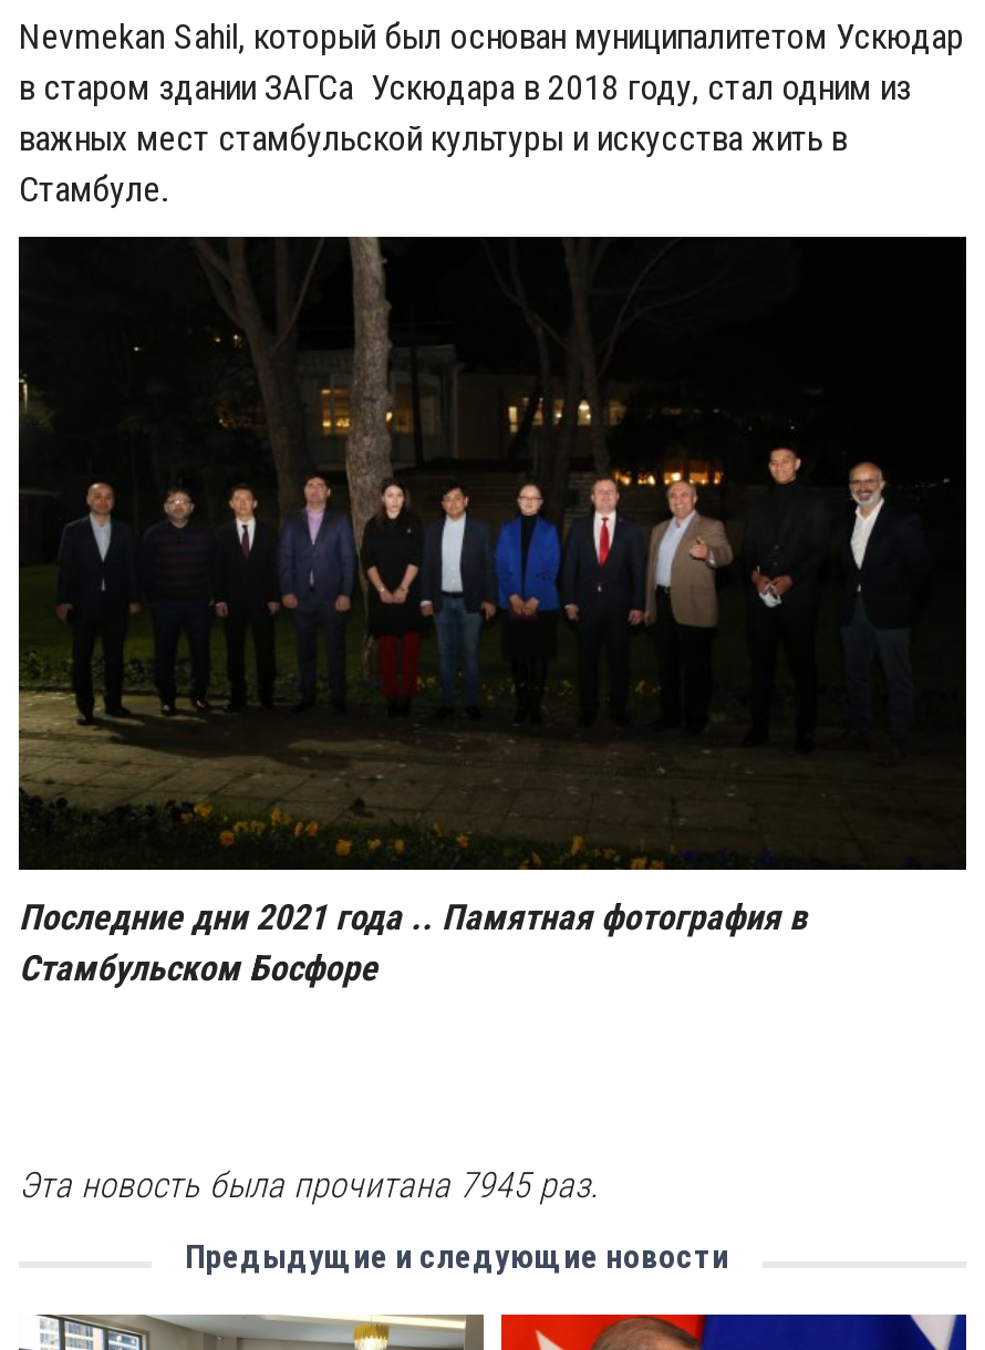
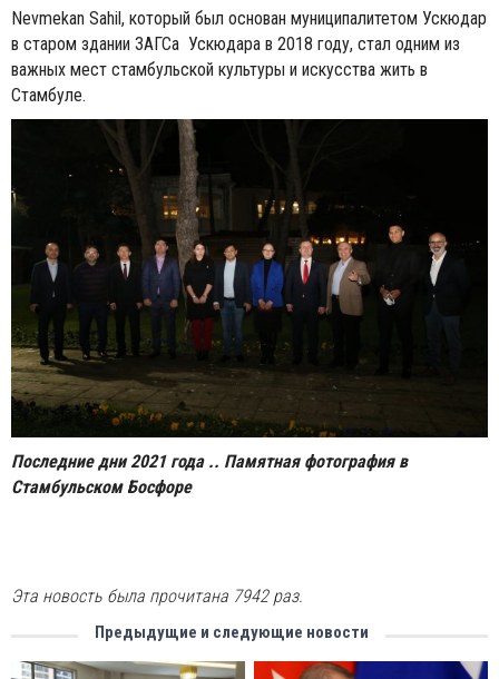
[19,1163,599,1205] Эта новость была прочитана 7945 раз. -> [11,585,303,606] Эта новость была прочитана 7942 раз.

